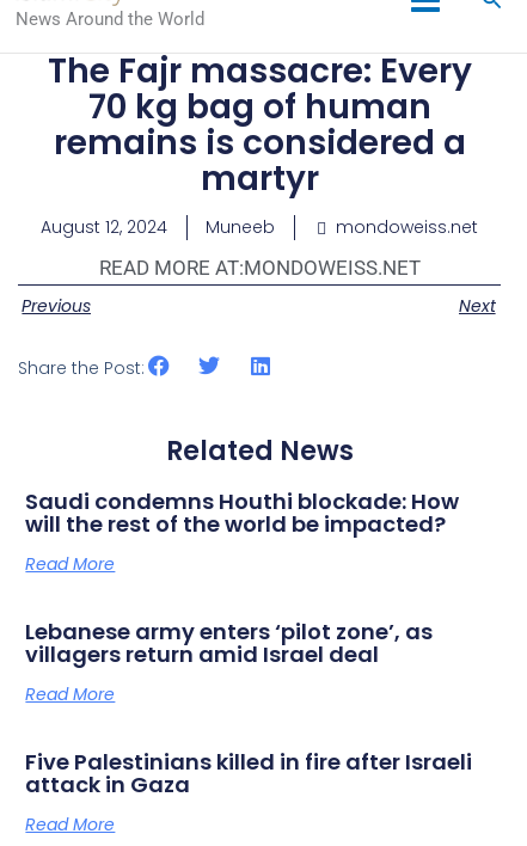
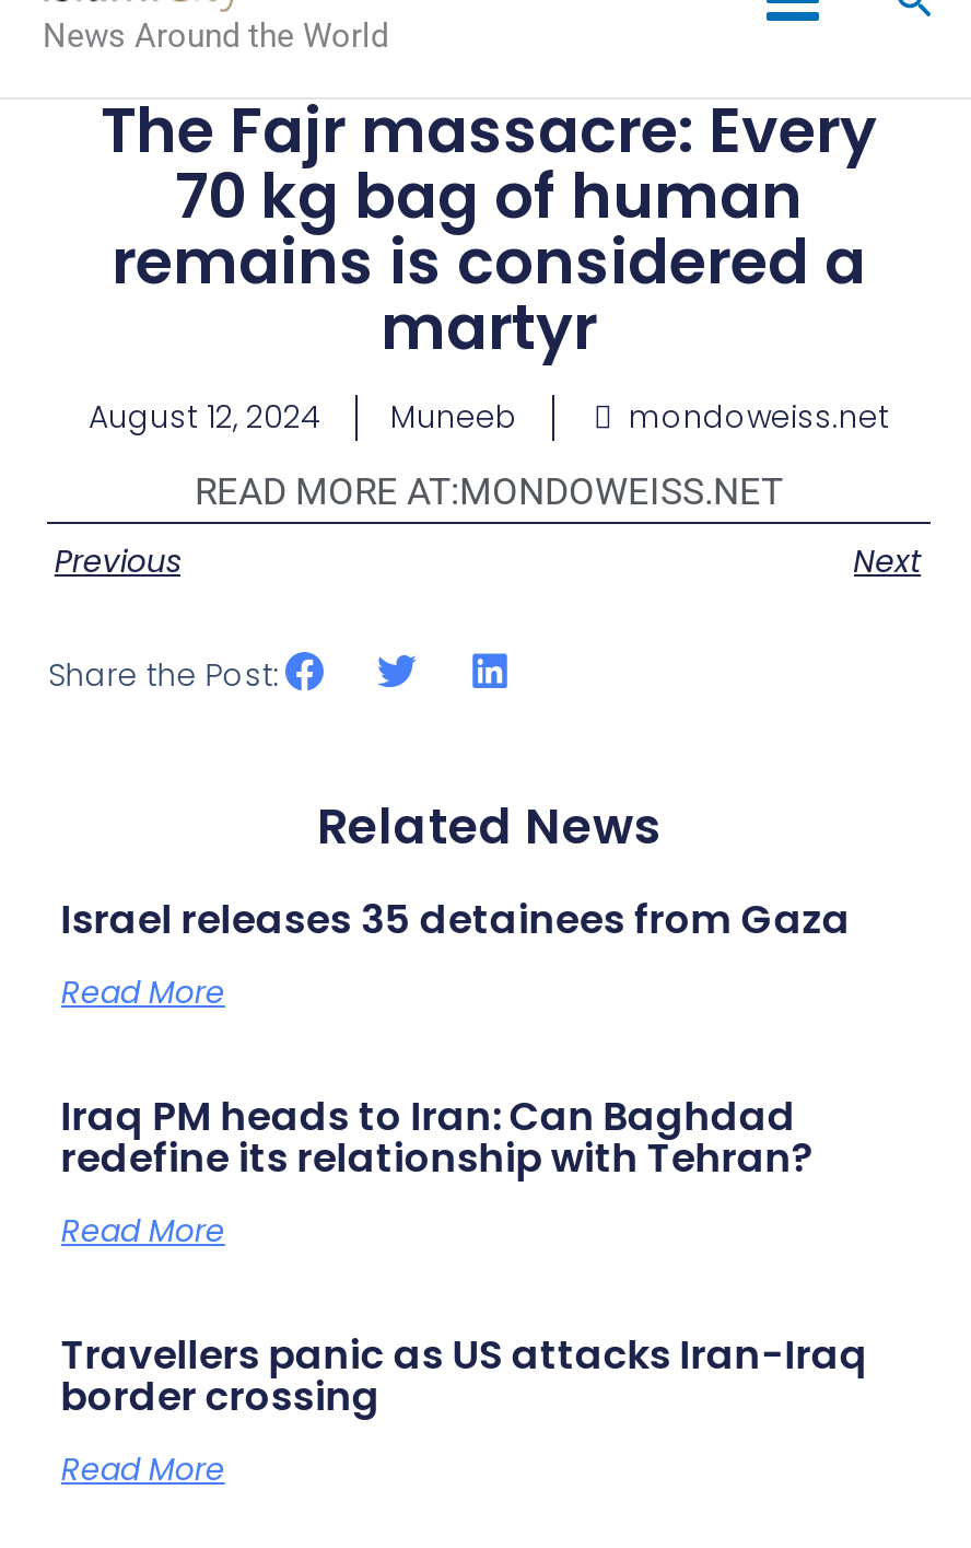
[26,486,459,539] Saudi condemns Houthi blockade: How | will the rest of the world be impacted? -> [61,890,850,945] Israel releases 35 detainees from Gaza
[26,616,433,669] Lebanese army enters ‘pilot zone’, as | villagers return amid Israel deal -> [61,1087,813,1183] Iraq PM heads to Iran: Can Baghdad | redefine its relationship with Tehran?
[26,747,473,799] Five Palestinians killed in fire after Israeli | attack in Gaza -> [61,1326,868,1422] Travellers panic as US attacks Iran-Iraq | border crossing

